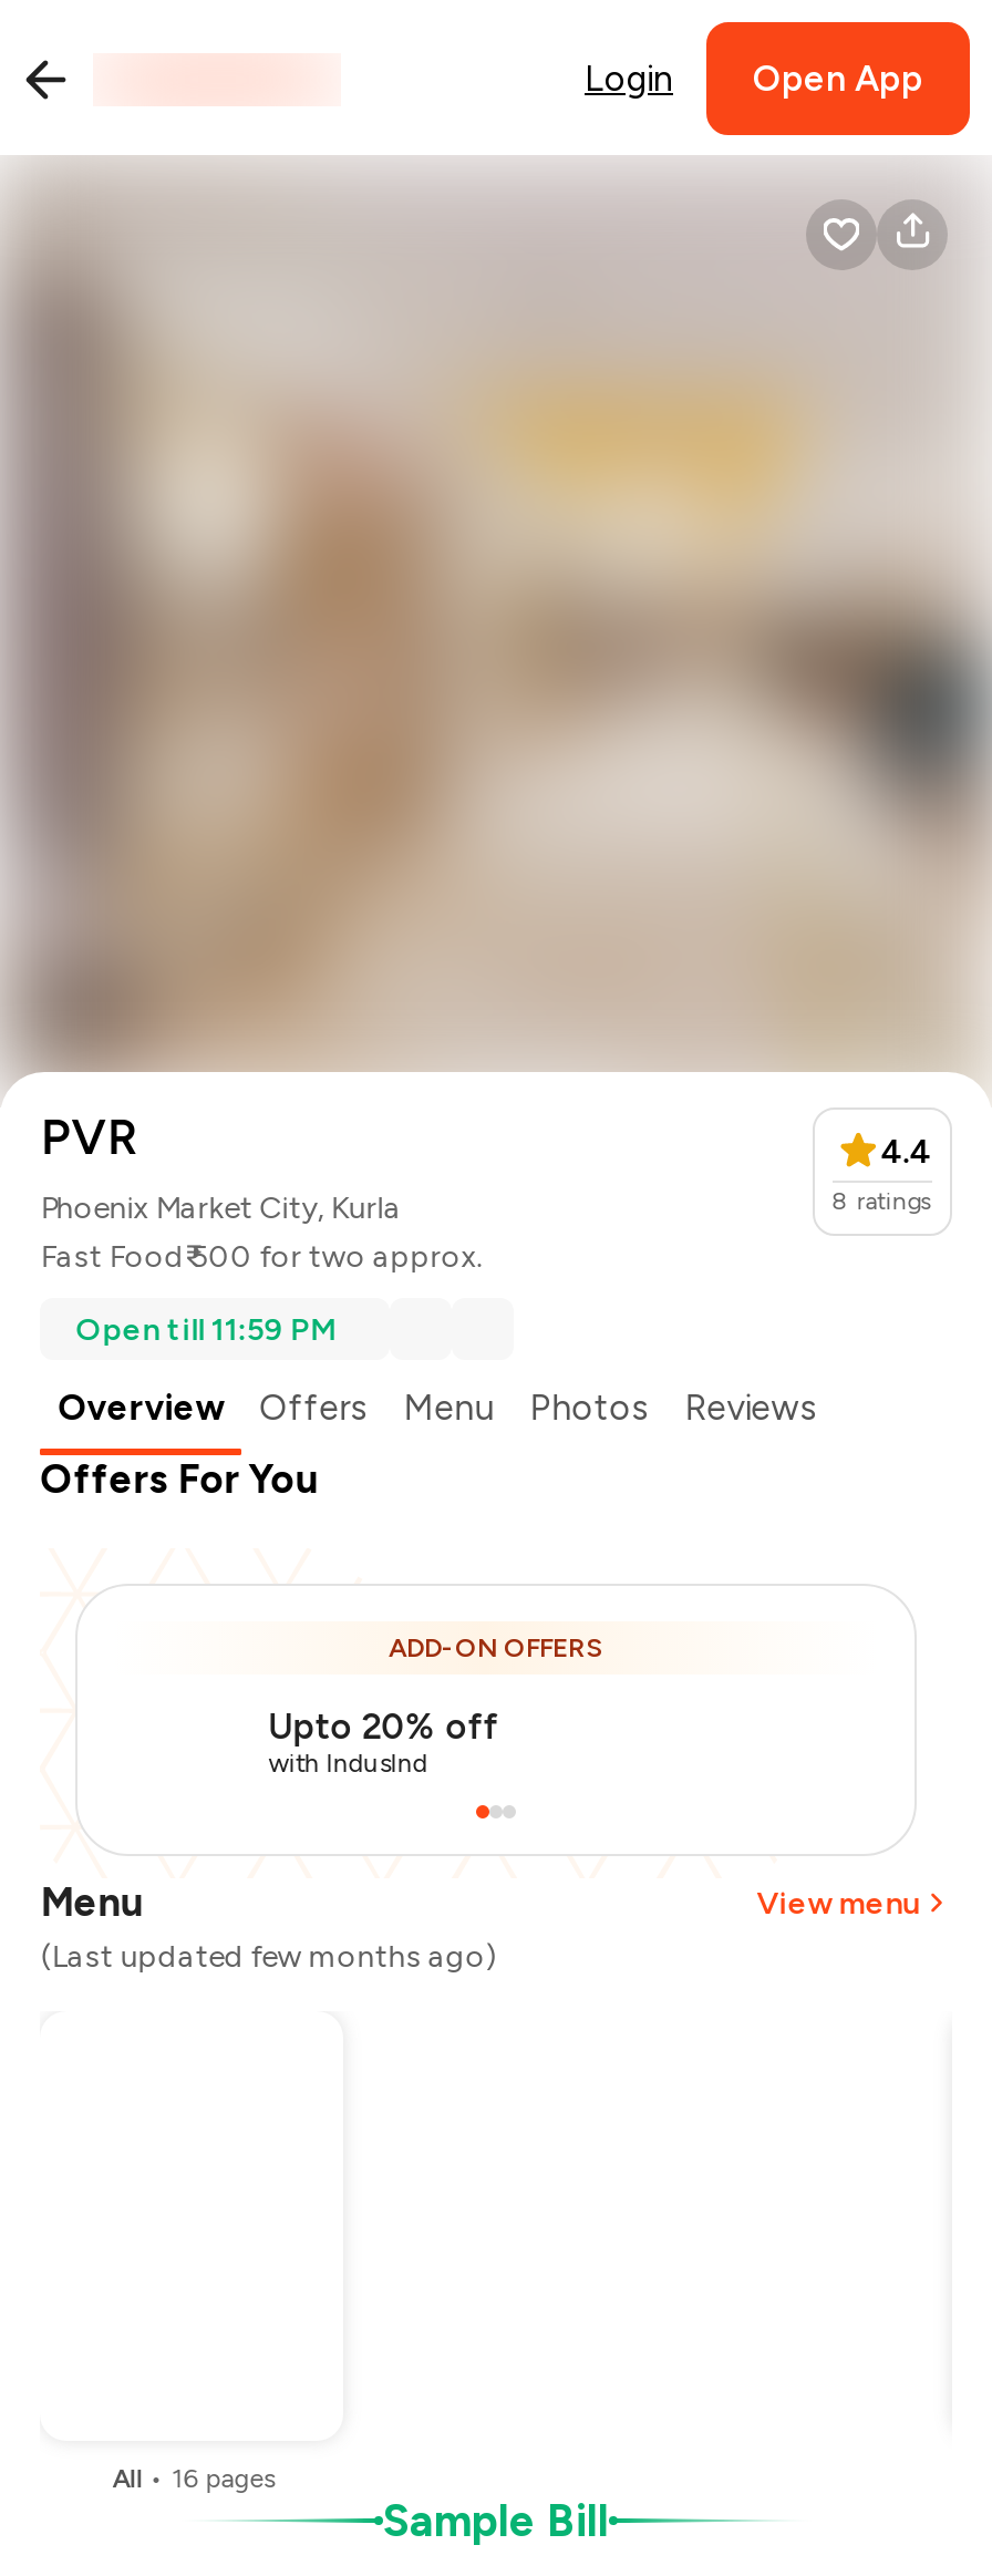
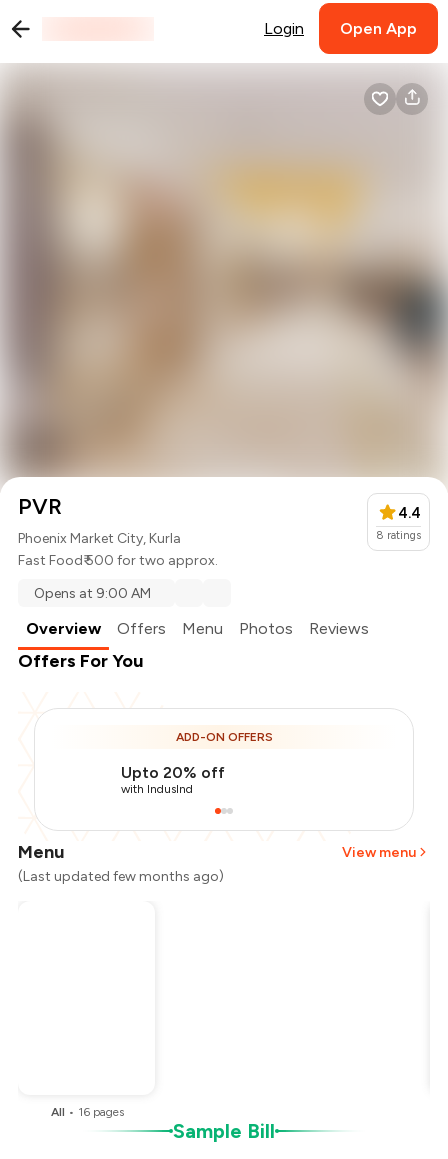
[76,1311,337,1348] Open till 11:59 PM -> [34,585,151,602] Opens at 9:00 AM

